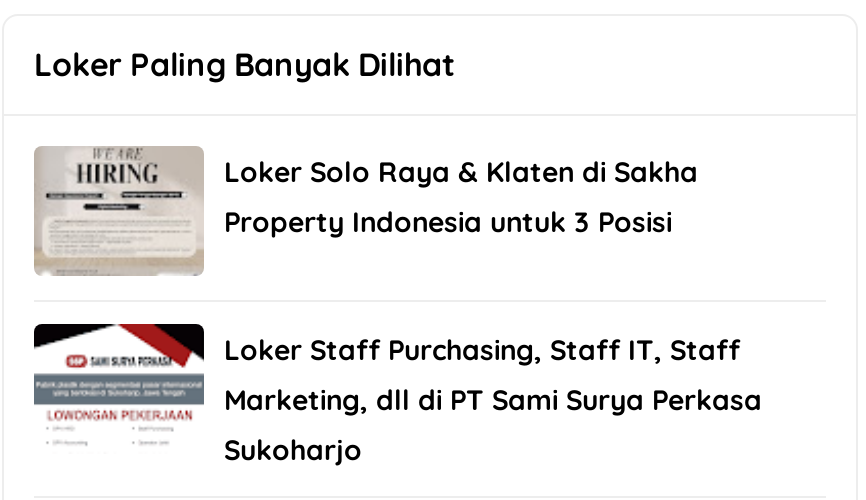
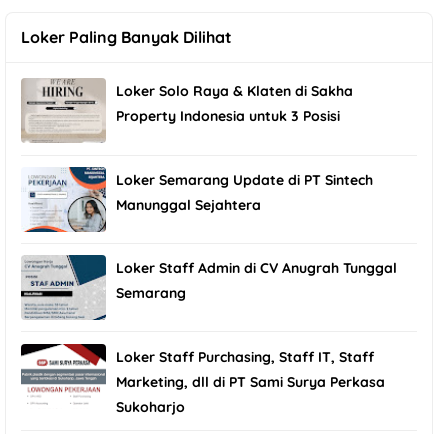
none -> [20,254,397,321] [image] | Loker Staff Admin di CV Anugrah Tunggal | Semarang
none -> [24,166,373,233] [image] | Loker Semarang Update di PT Sintech | Manunggal Sejahtera

